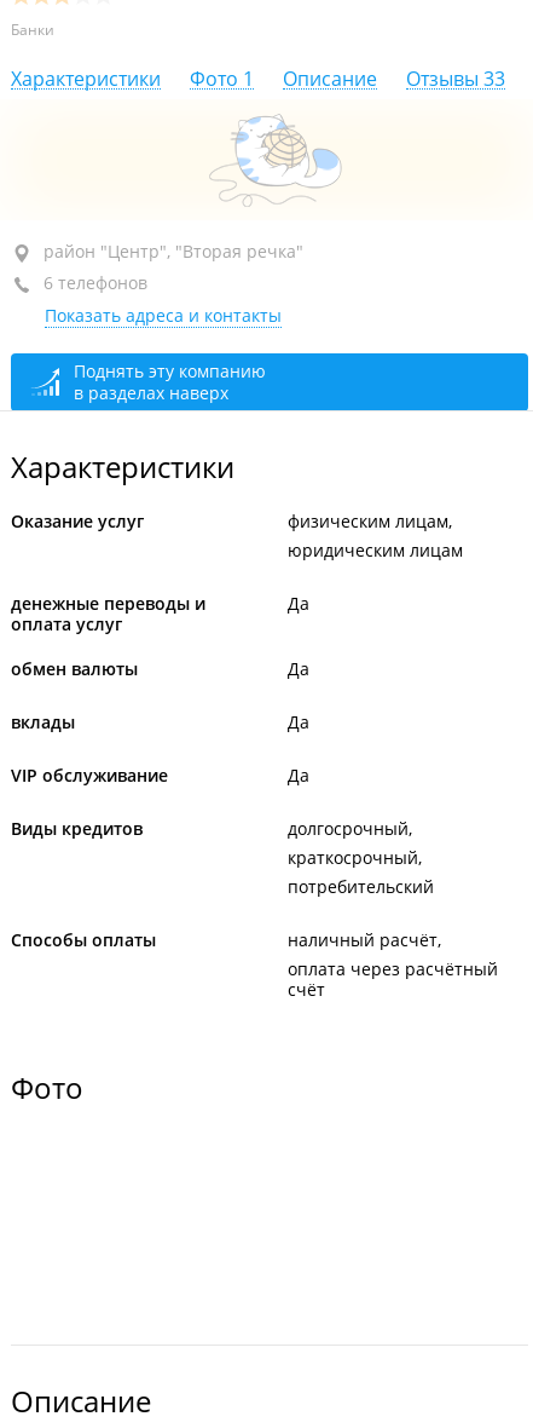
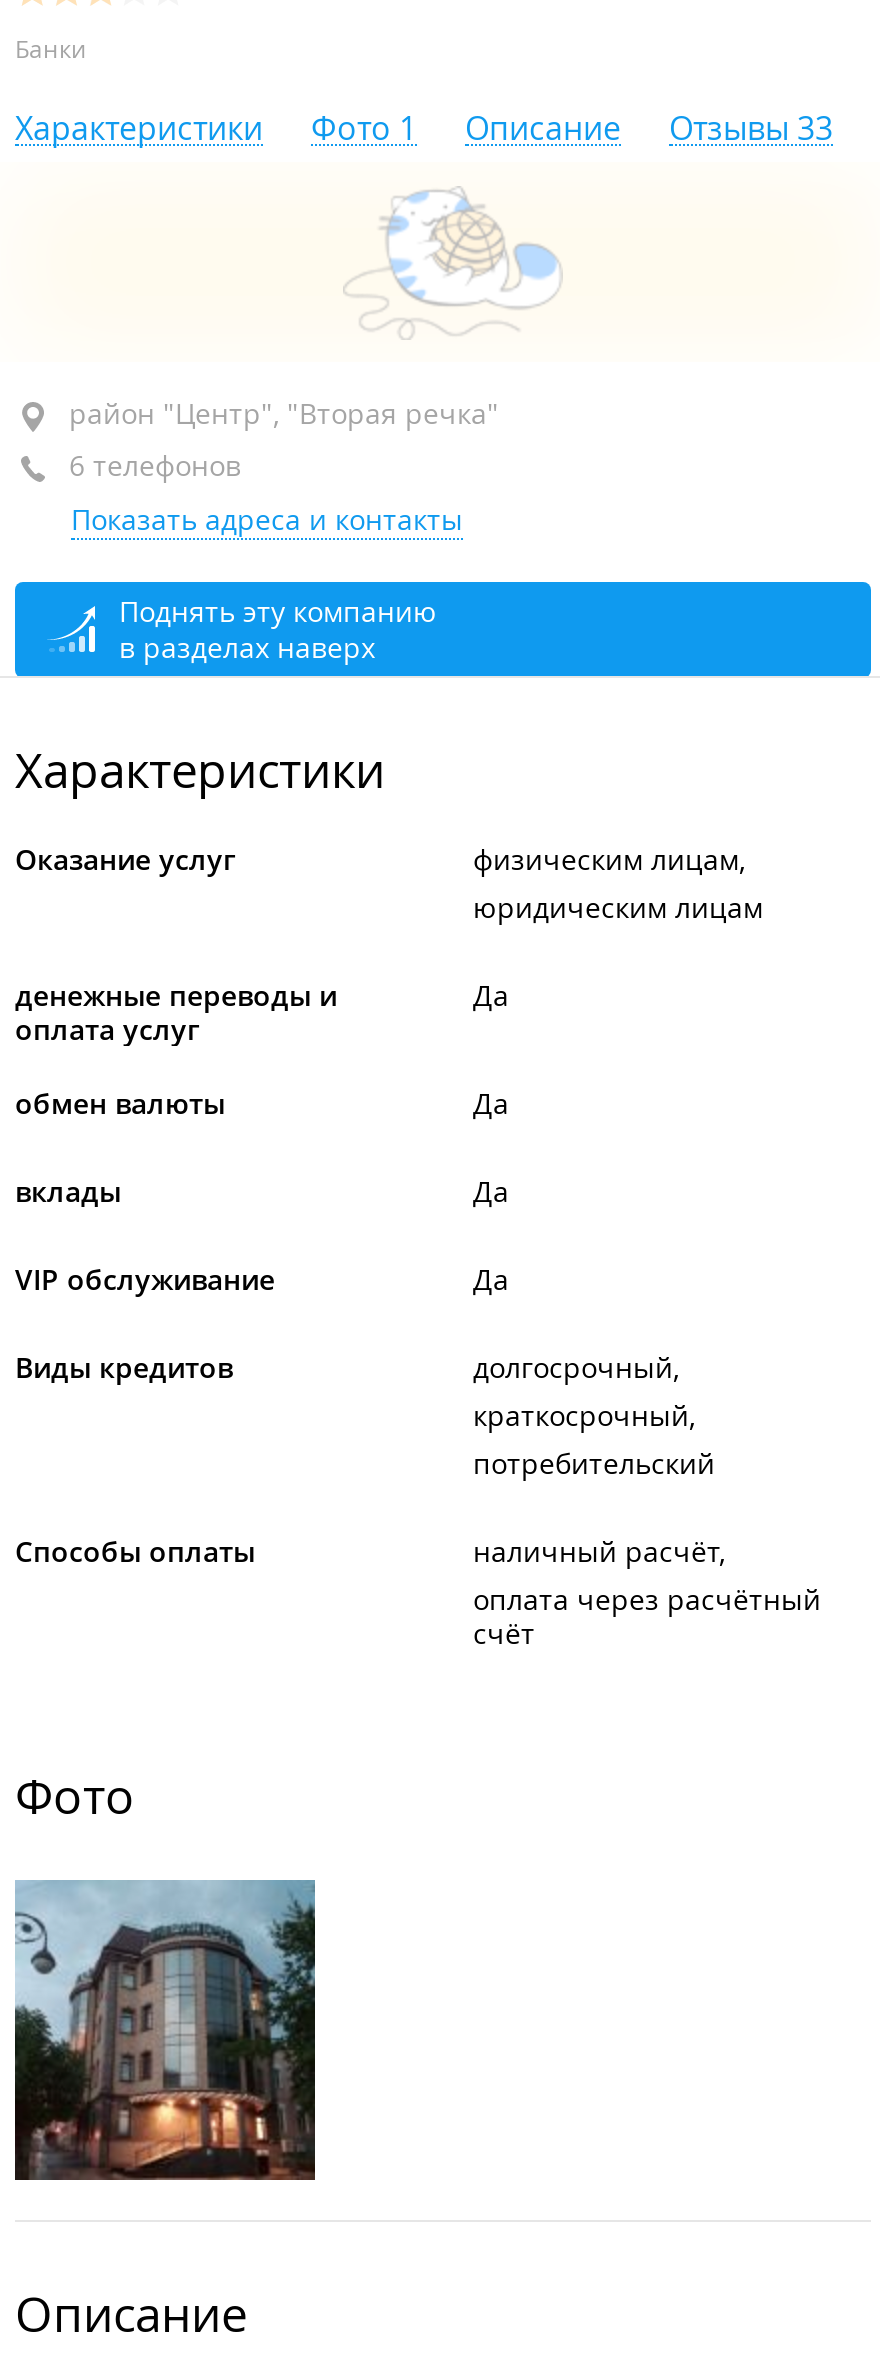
none -> [13,1878,317,2182] [image]

